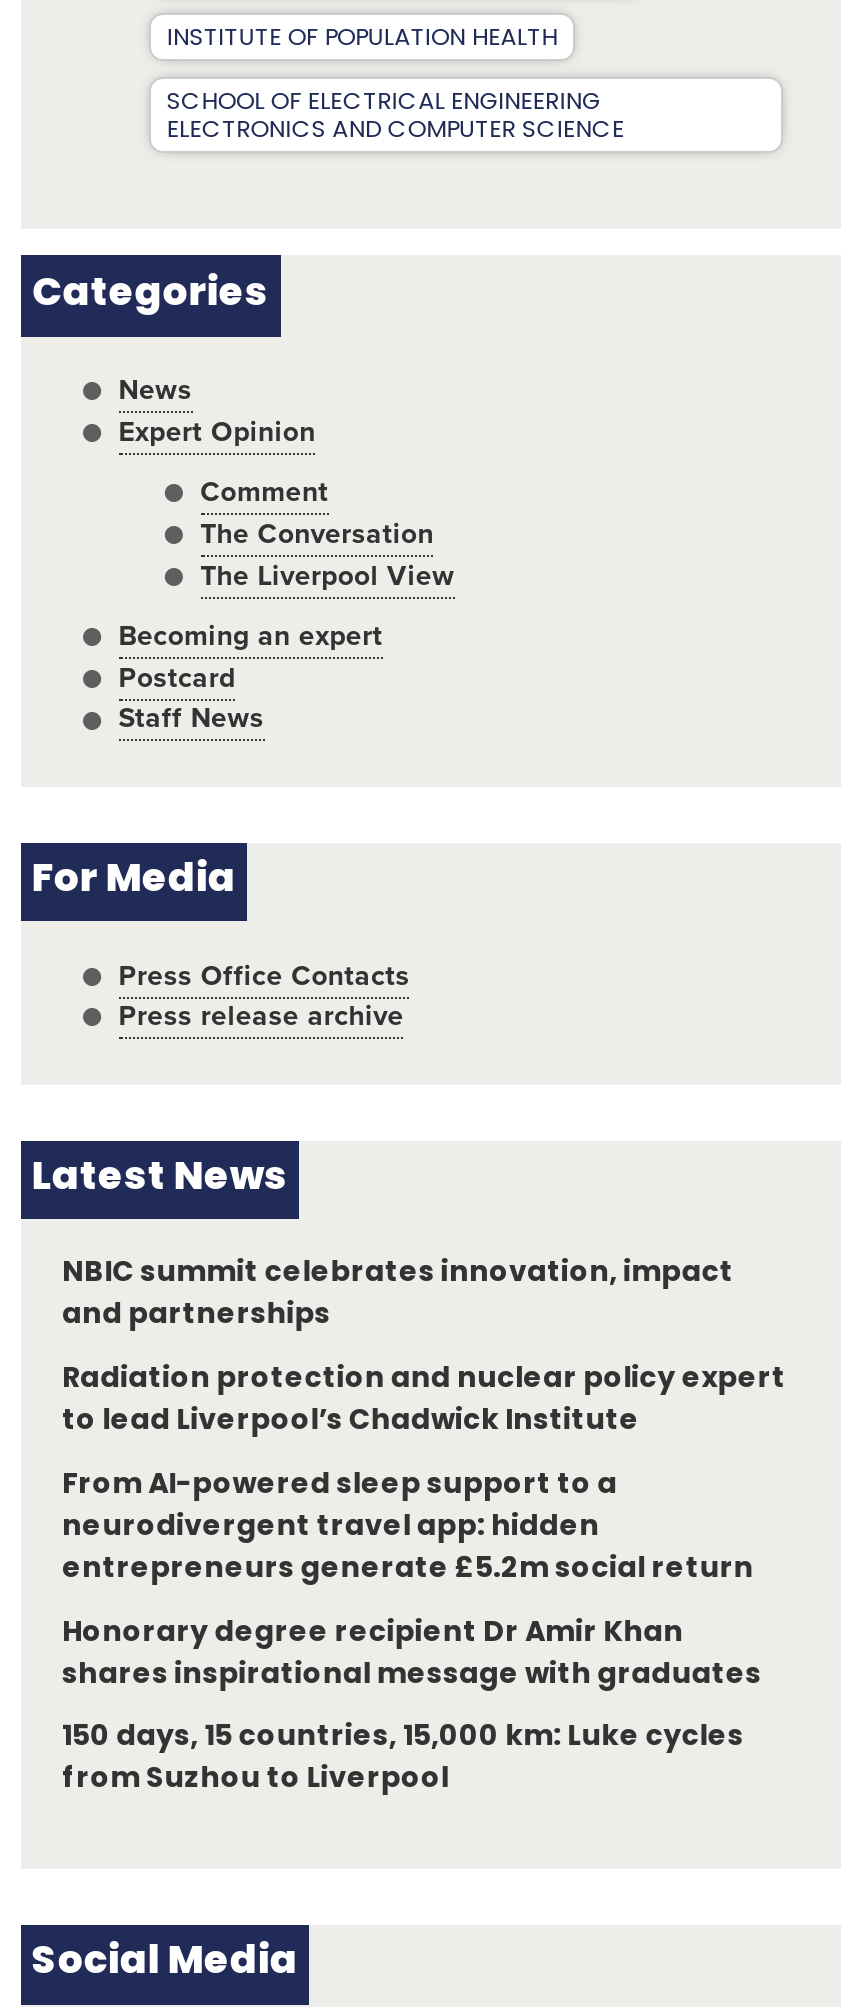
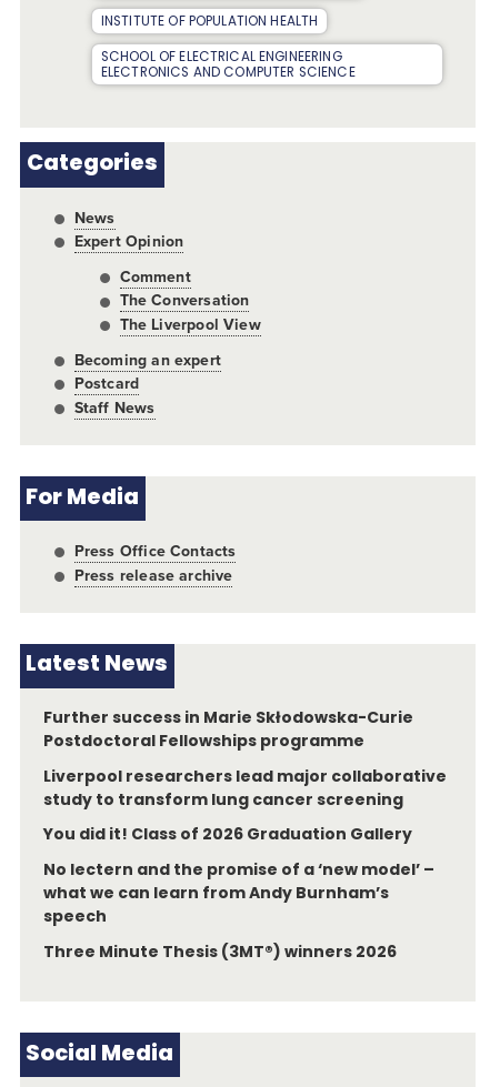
[62,1260,733,1332] NBIC summit celebrates innovation, impact | and partnerships -> [43,710,414,750] Further success in Marie Skłodowska-Curie | Postdoctoral Fellowships programme
[62,1365,786,1437] Radiation protection and nuclear policy expert | to lead Liverpool’s Chadwick Institute -> [43,769,447,809] Liverpool researchers lead major collaborative | study to transform lung cancer screening
[62,1471,754,1585] From AI-powered sleep support to a | neurodivergent travel app: hidden | entrepreneurs generate £5.2m social return -> [43,828,413,844] You did it! Class of 2026 Graduation Gallery
[62,1618,762,1690] Honorary degree recipient Dr Amir Khan | shares inspirational message with graduates -> [43,863,435,926] No lectern and the promise of a ‘new model’ – | what we can learn from Andy Burnham’s | speech
[62,1724,744,1796] 150 days, 15 countries, 15,000 km: Luke cycles | from Suzhou to Liverpool -> [43,945,397,961] Three Minute Thesis (3MT®) winners 2026

